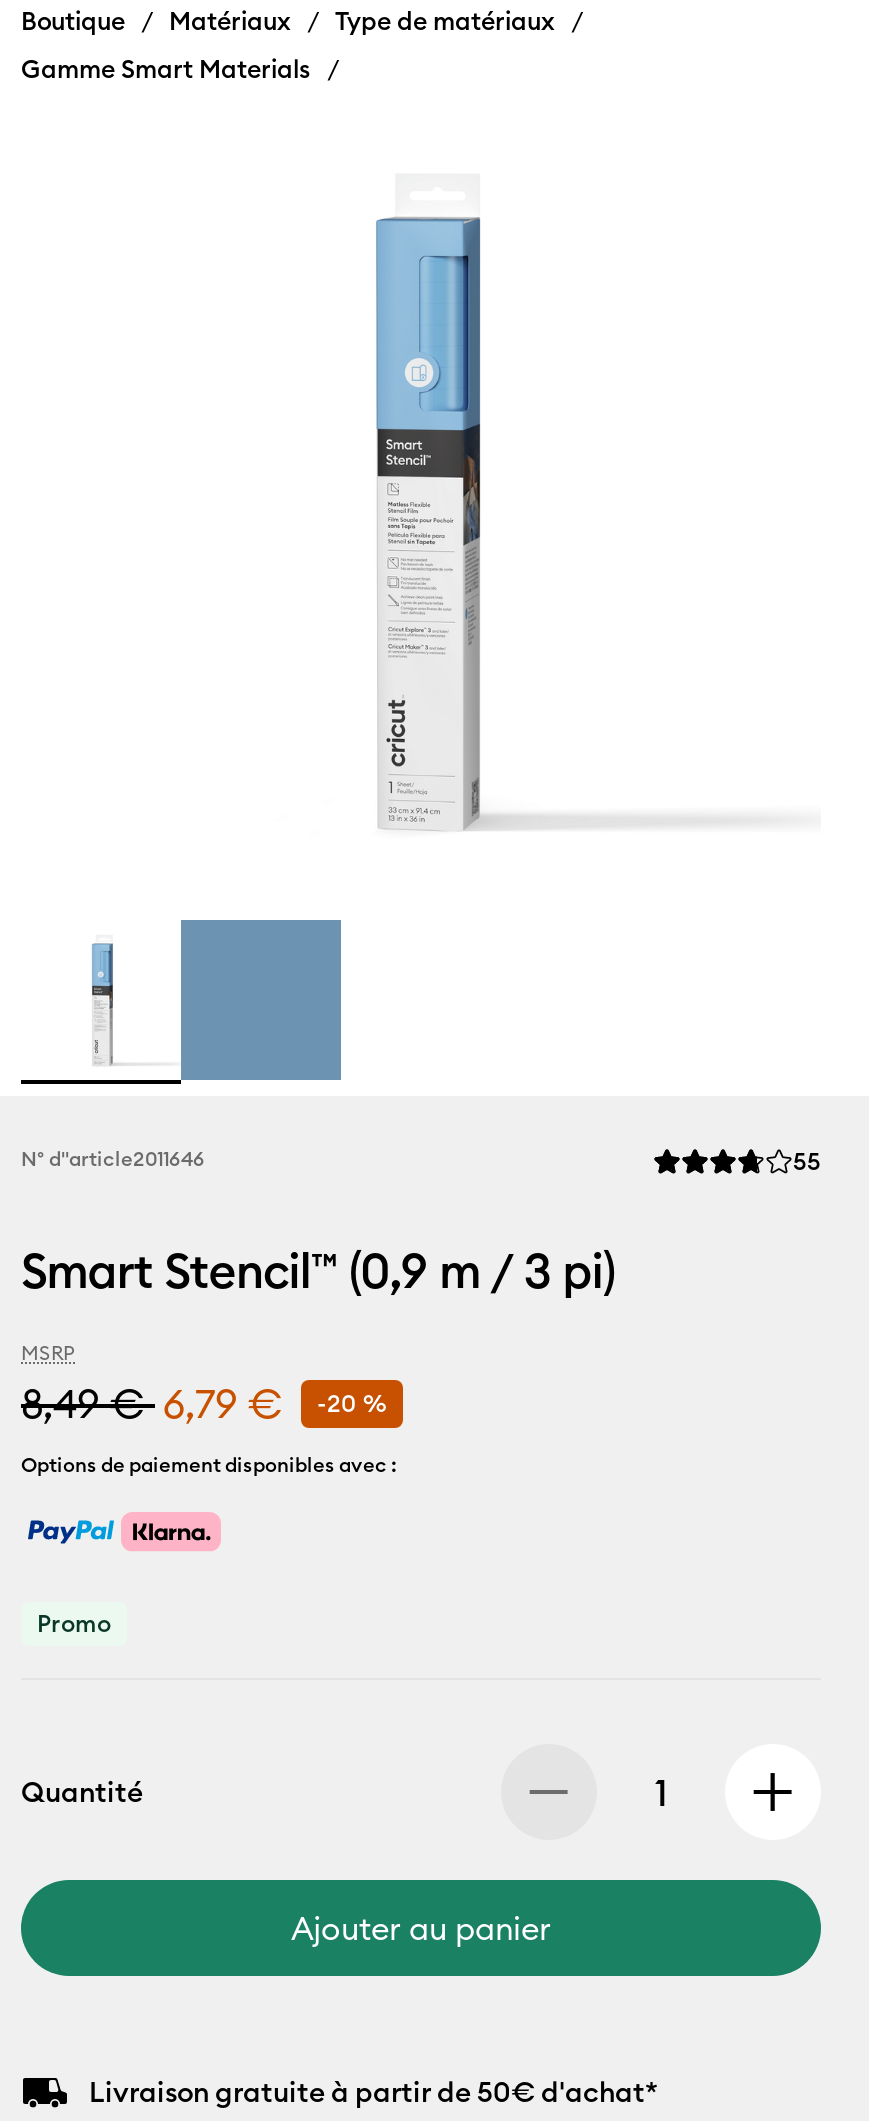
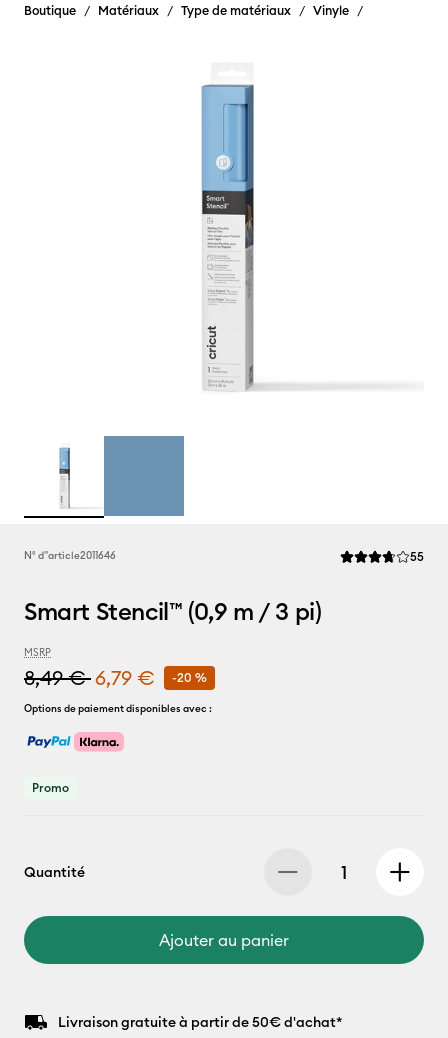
[21,52,311,84] Gamme Smart Materials -> [313,2,349,18] Vinyle

